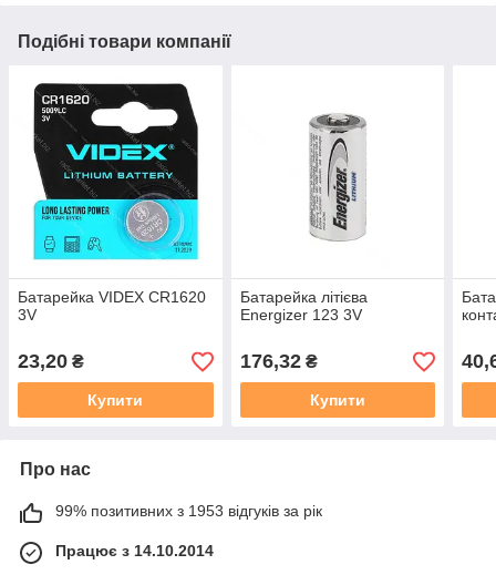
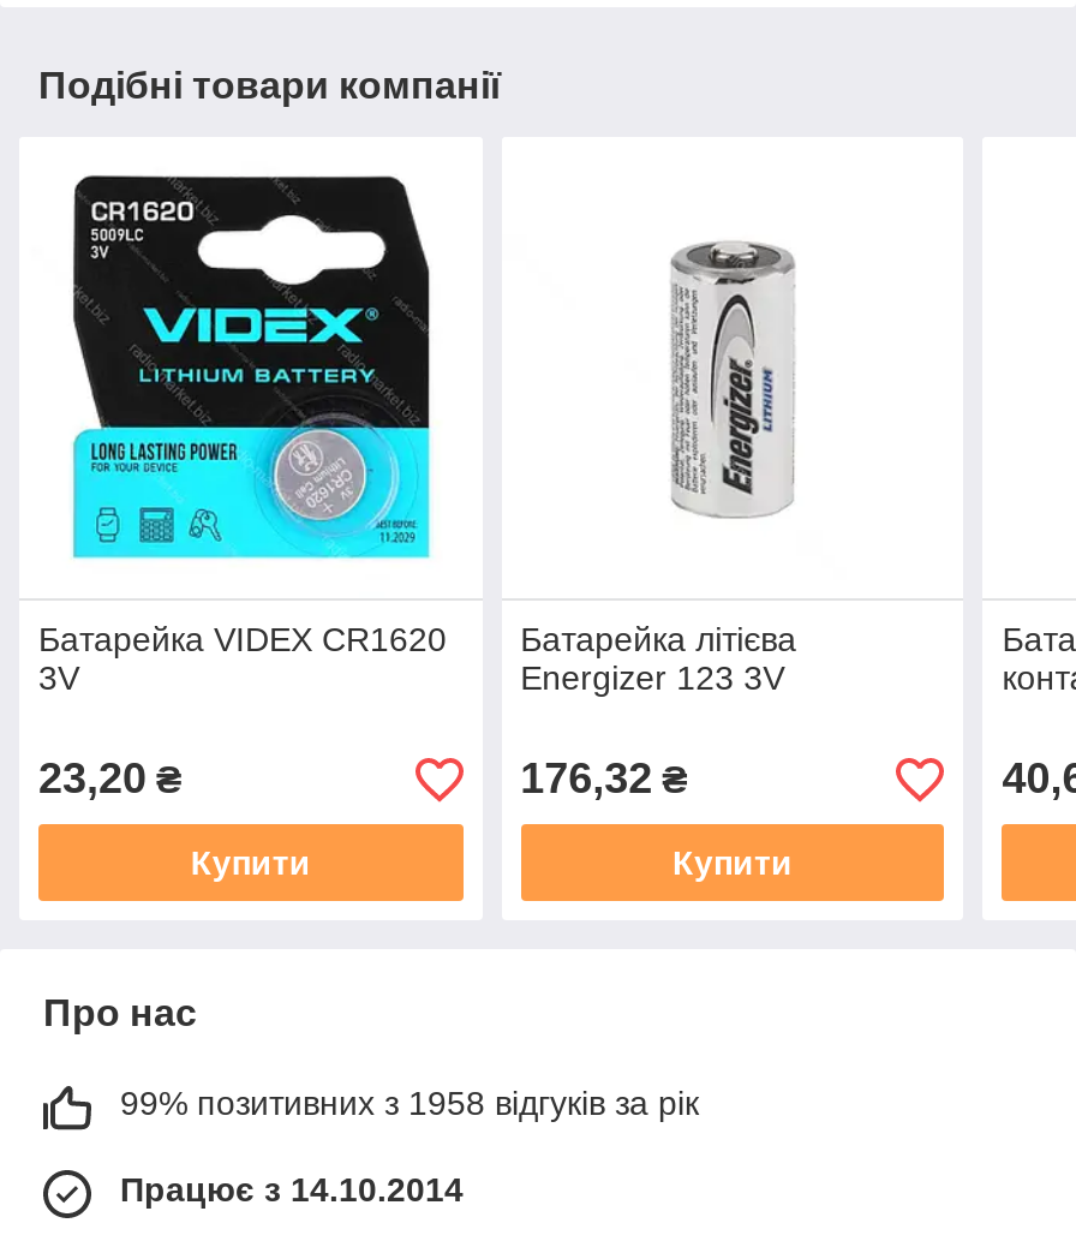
[55,502,322,520] 99% позитивних з 1953 відгуків за рік -> [120,1085,699,1123] 99% позитивних з 1958 відгуків за рік

